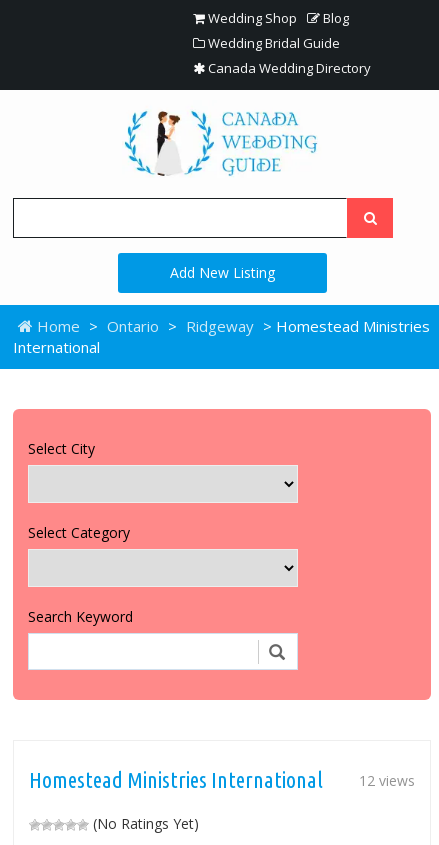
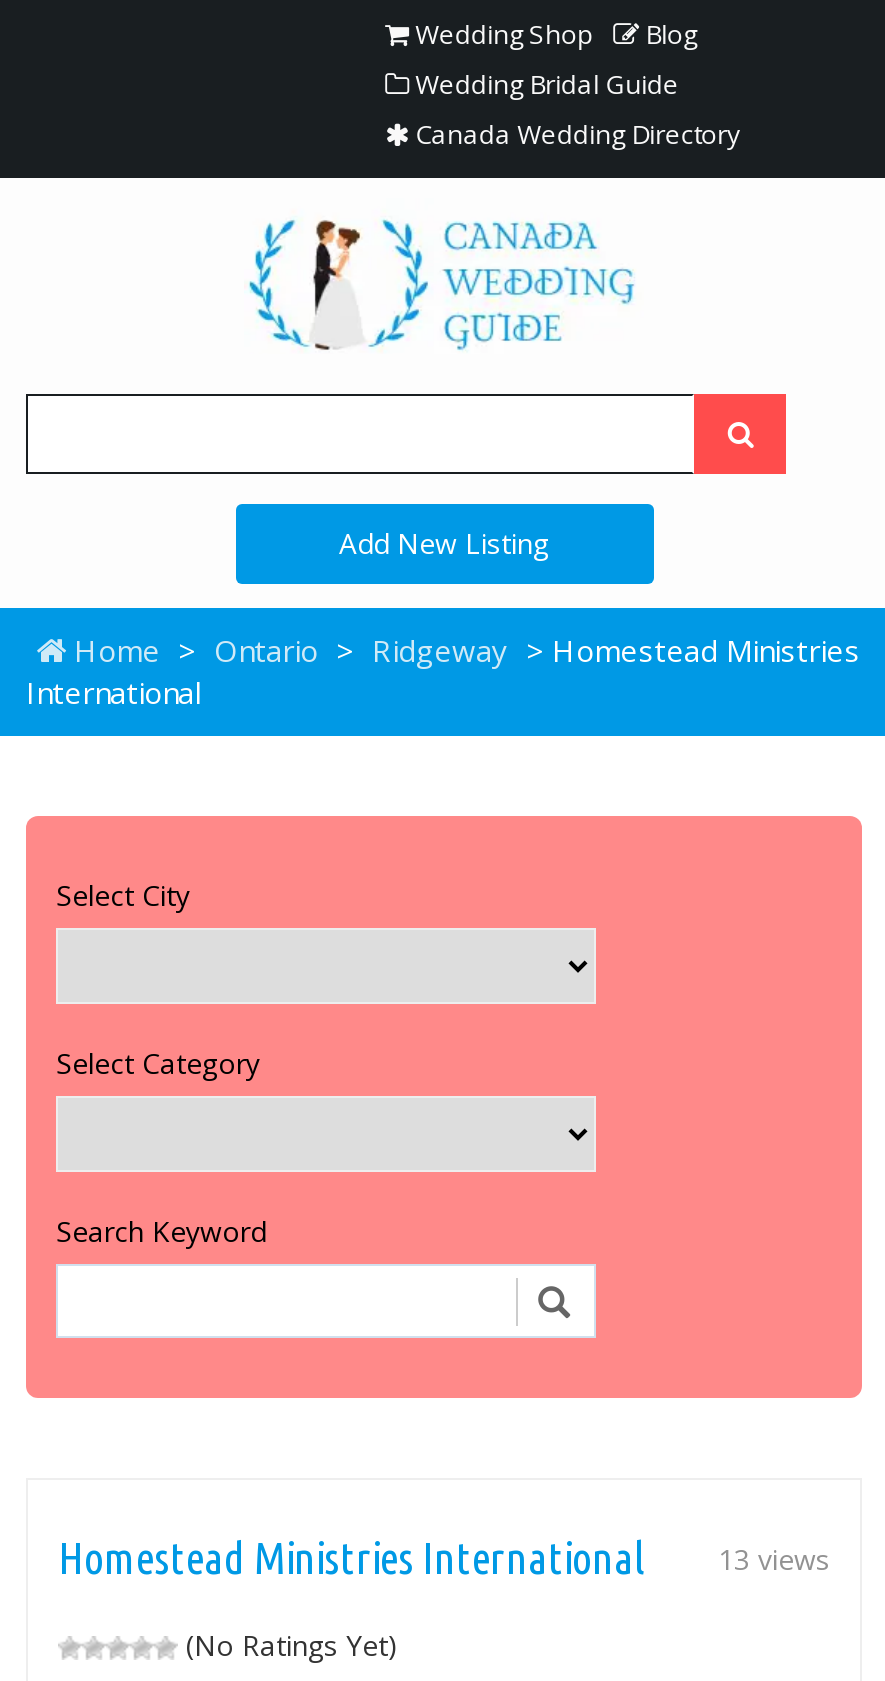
[29,767,415,792] Homestead Ministries International 12 views -> [58,1532,830,1582] Homestead Ministries International 13 views

